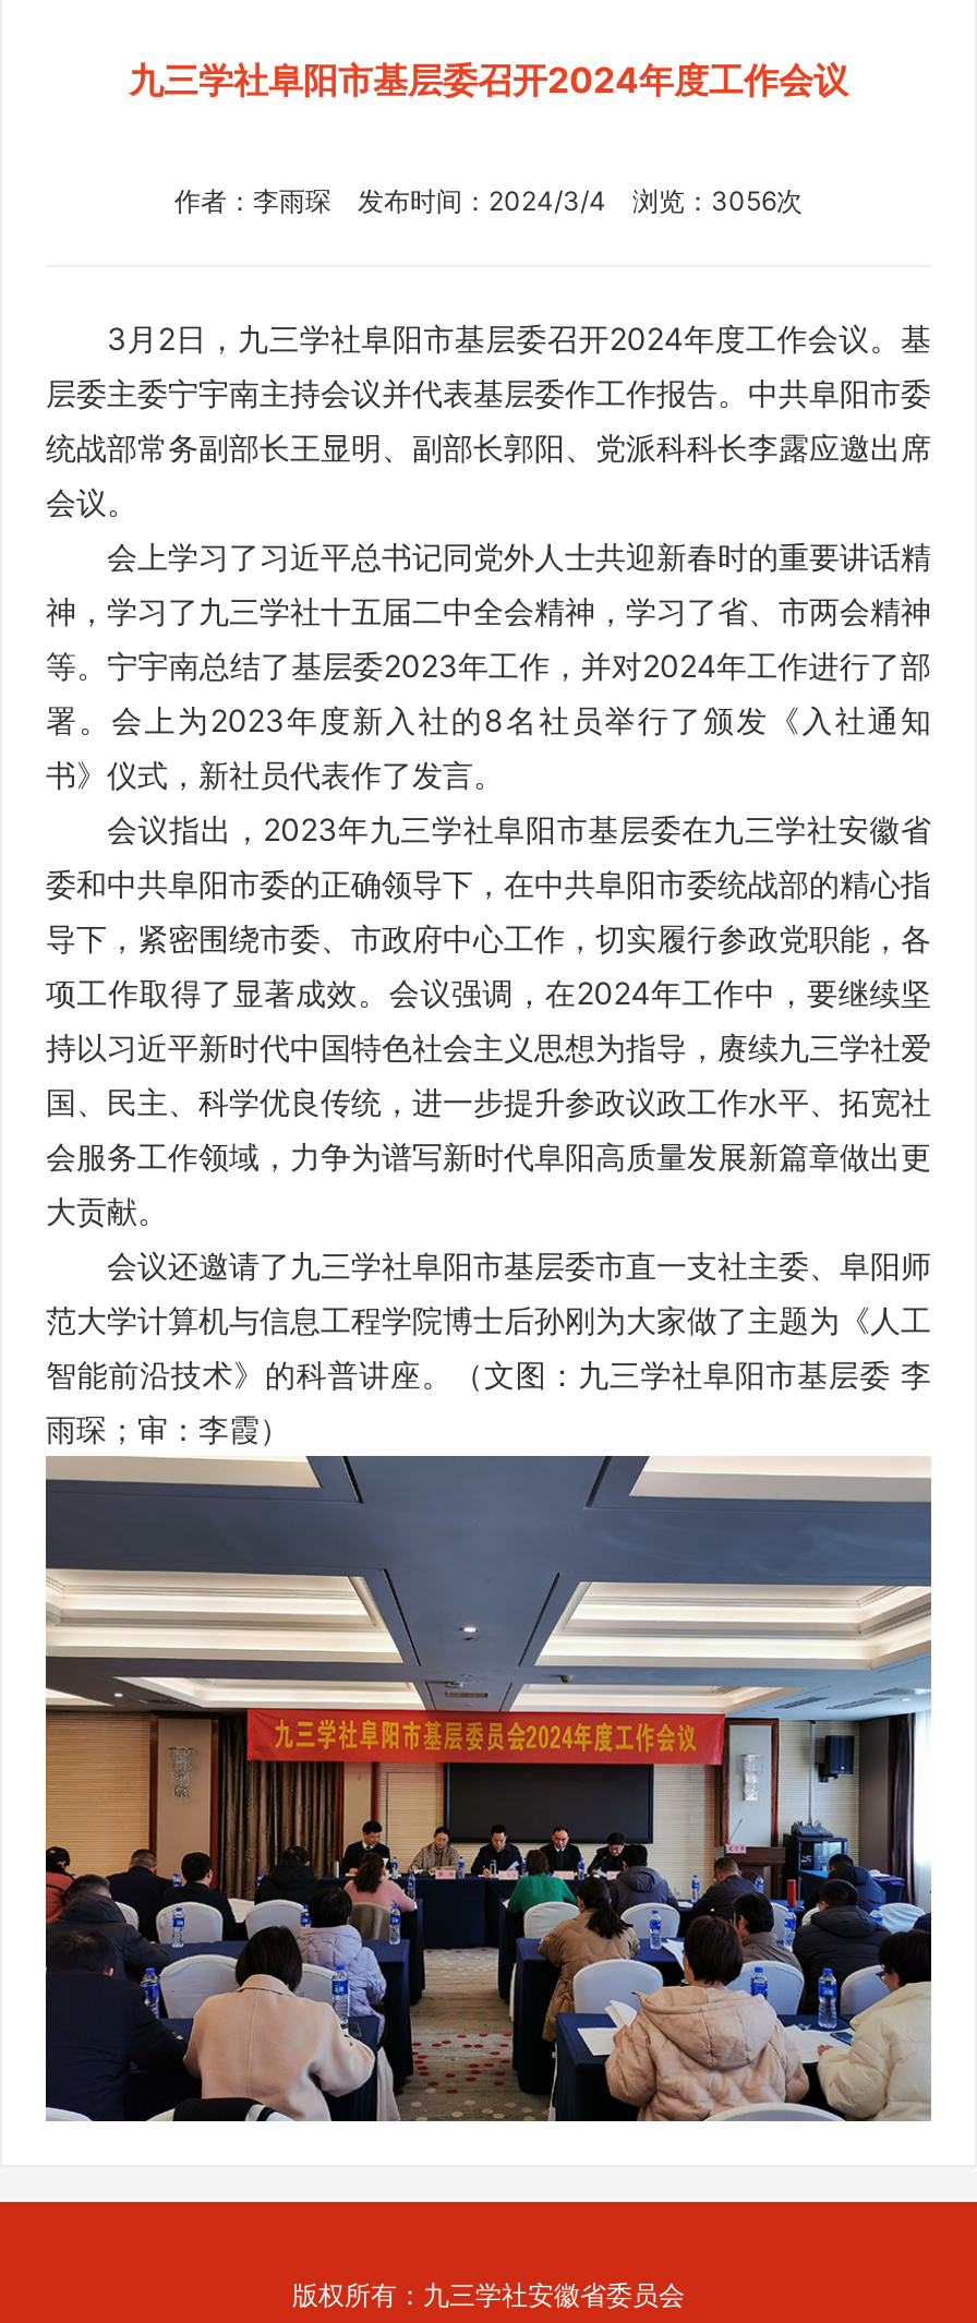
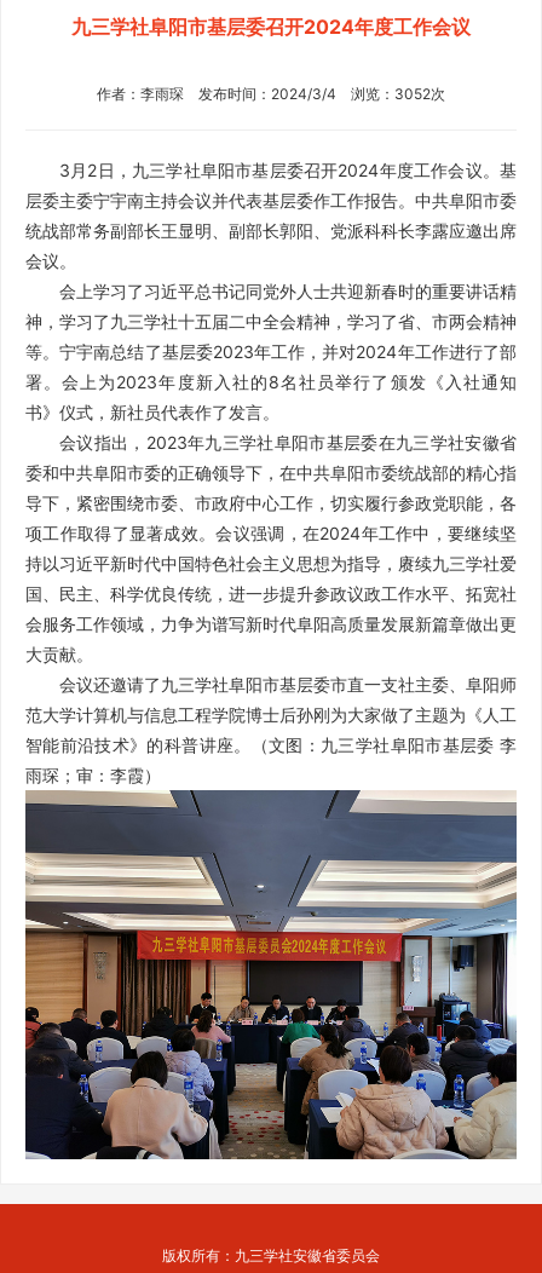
[174,185,803,217] 作者：李雨琛 发布时间：2024/3/4 浏览：3056次 -> [97,85,445,103] 作者：李雨琛 发布时间：2024/3/4 浏览：3052次

